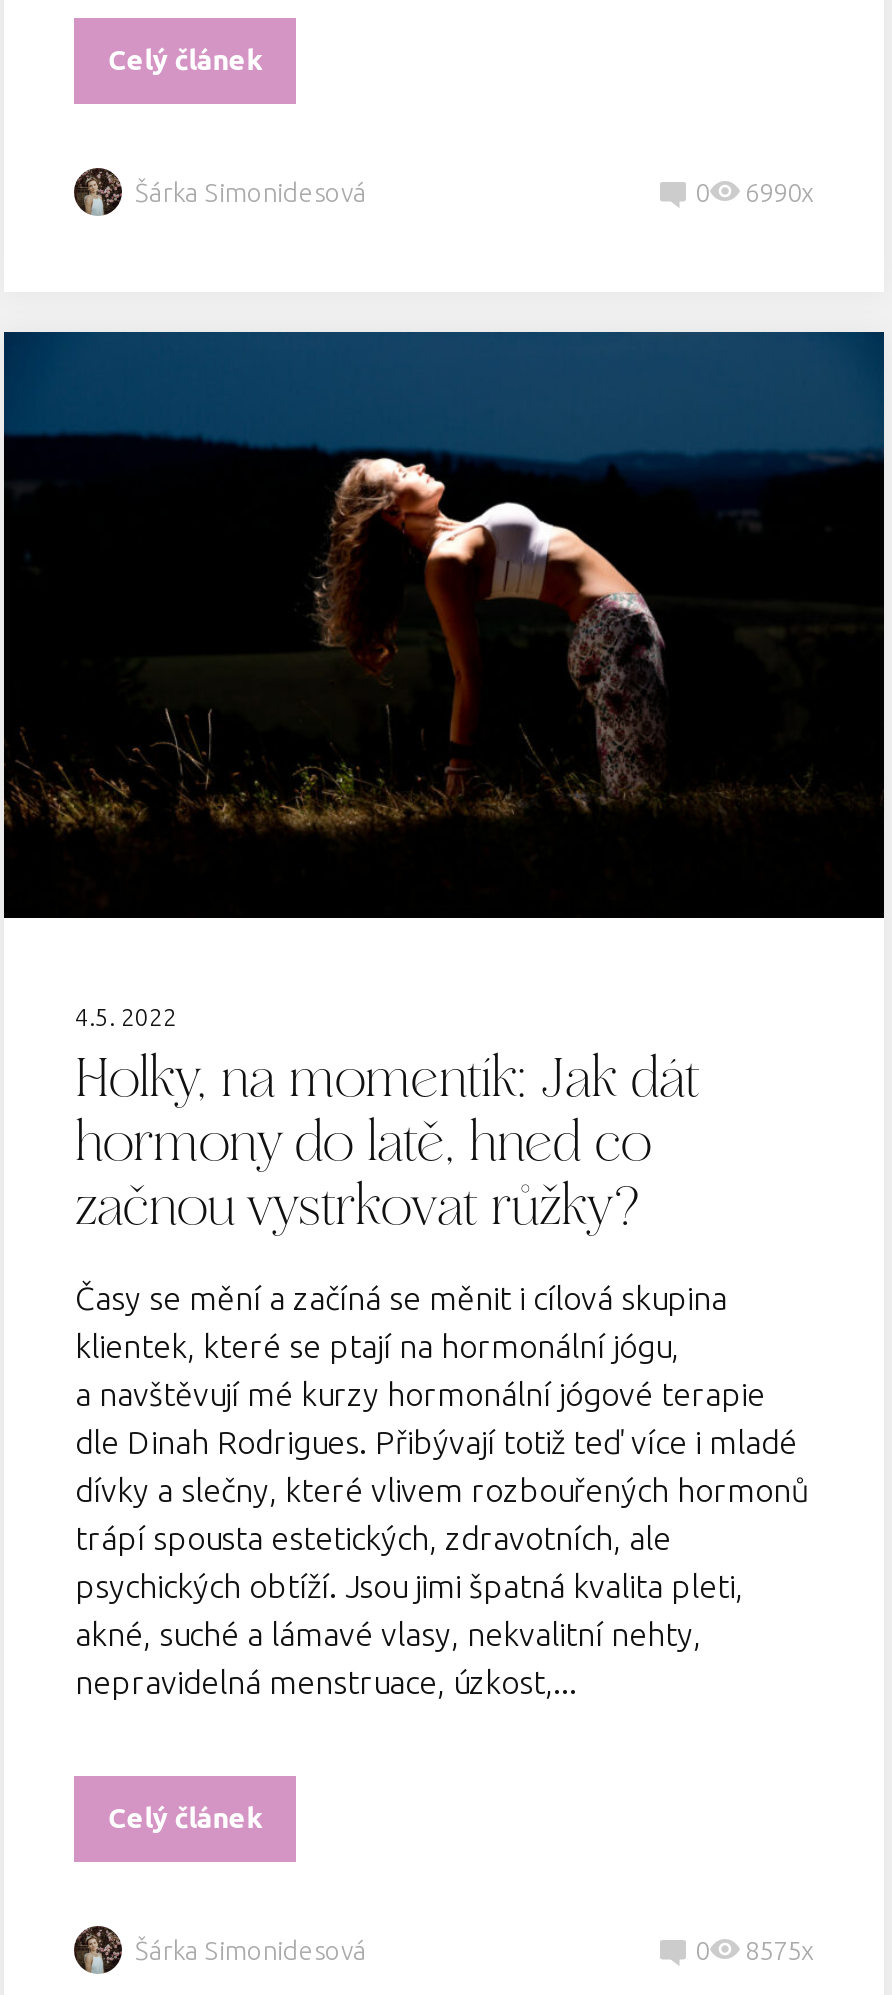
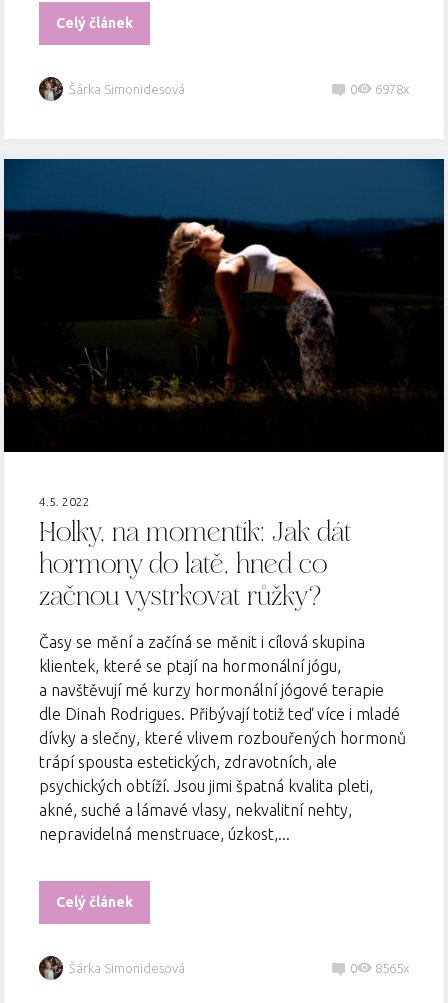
[695,179,813,207] 0 6990x -> [349,82,408,96] 0 6978x
[695,1936,813,1964] 0 8575x -> [349,961,408,975] 0 8565x

